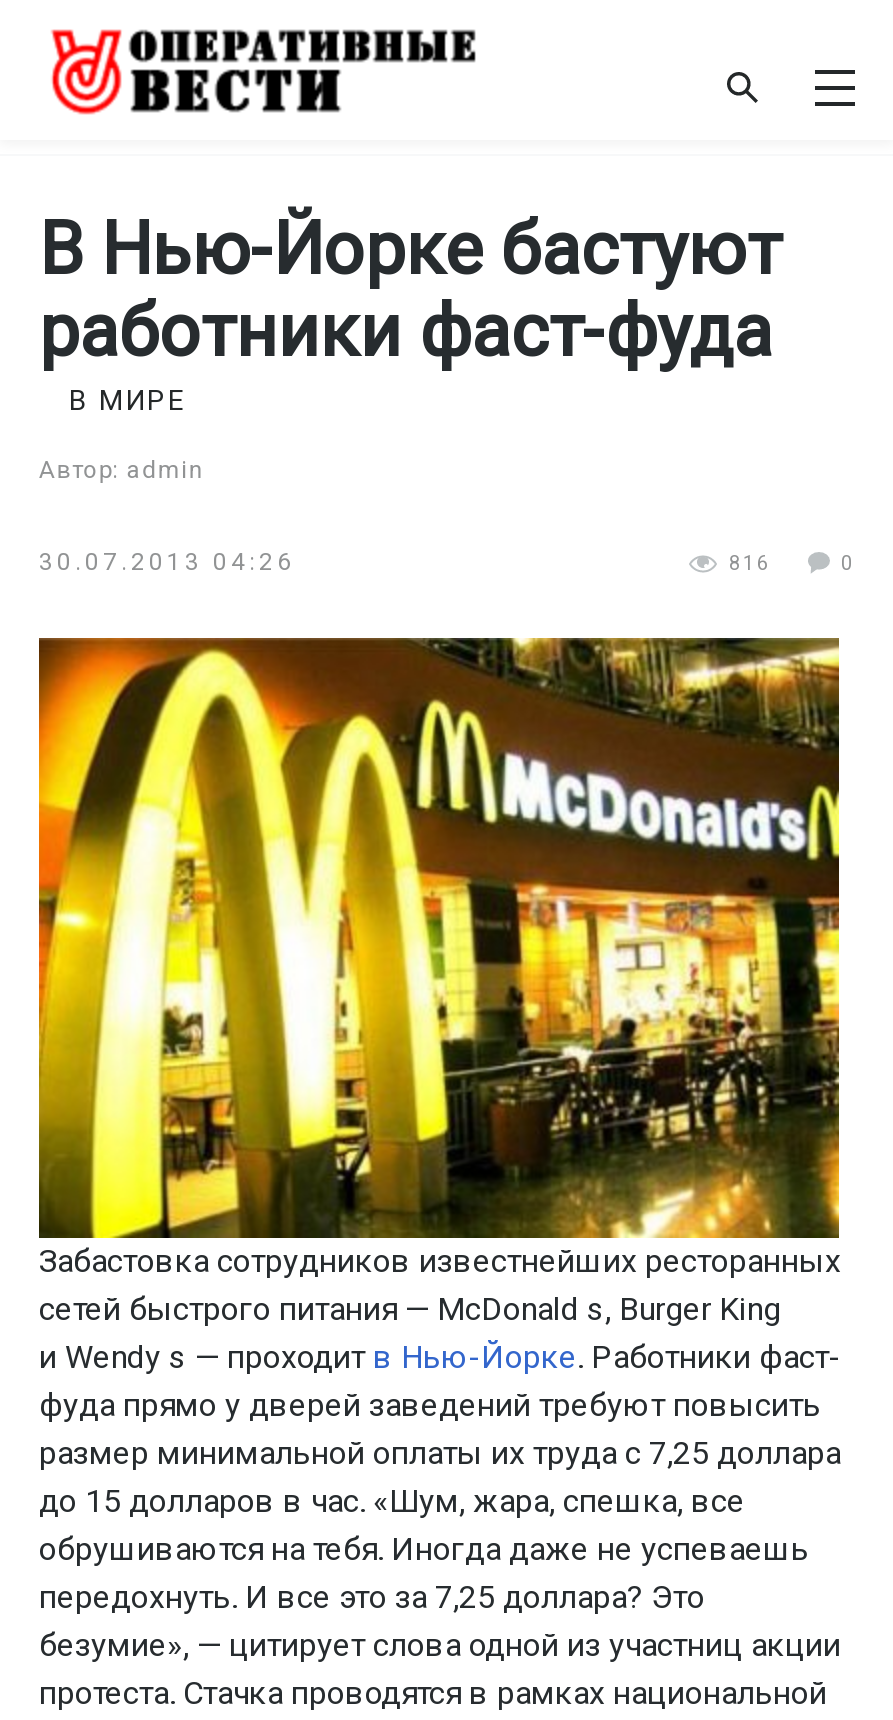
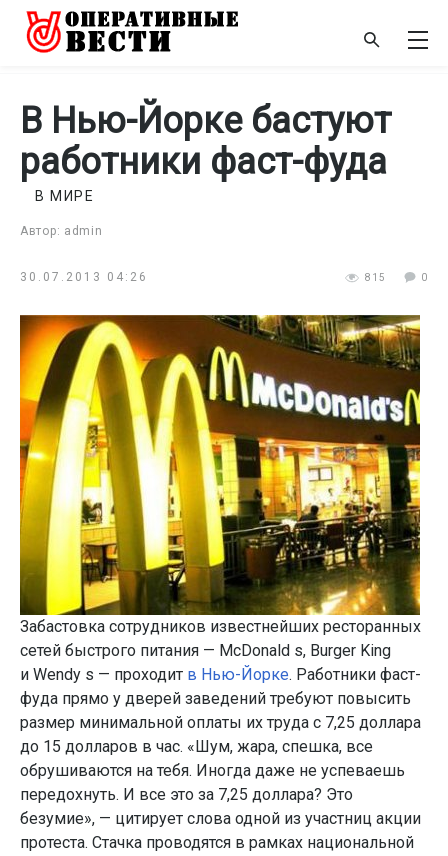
[729,552,771,574] 816 -> [365,272,386,283] 815

